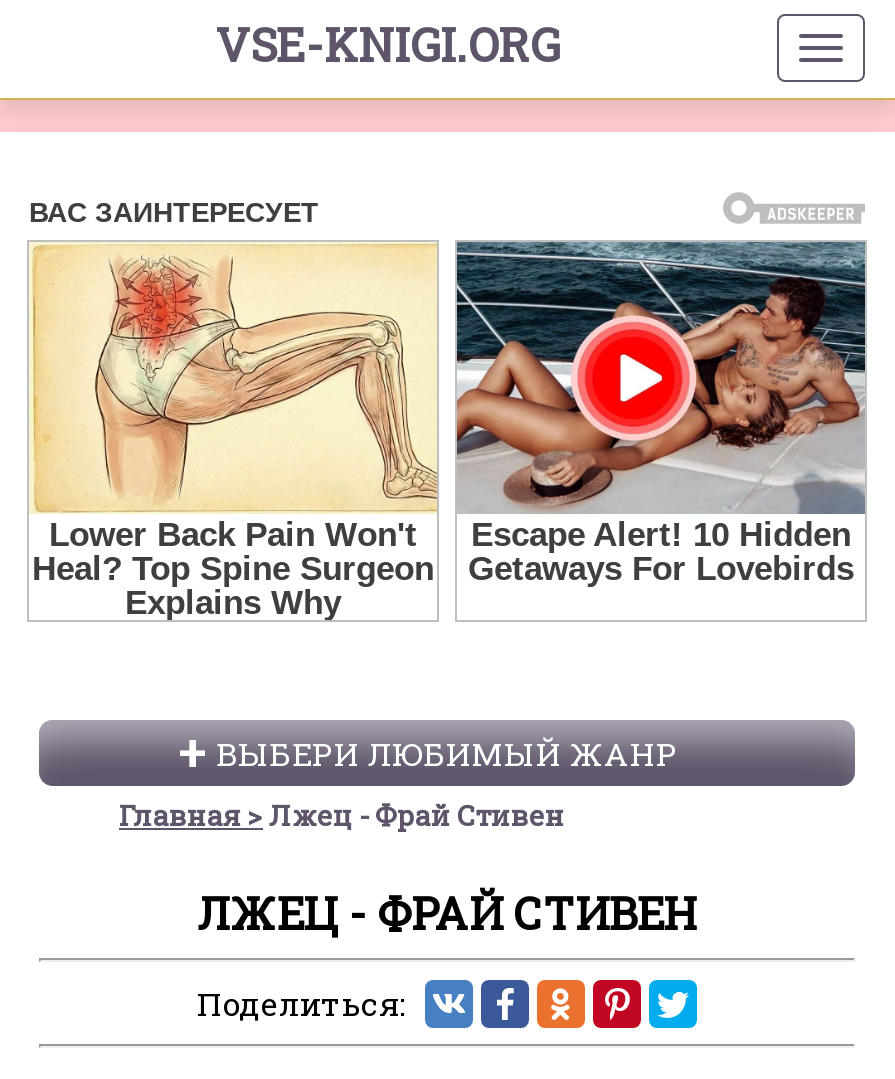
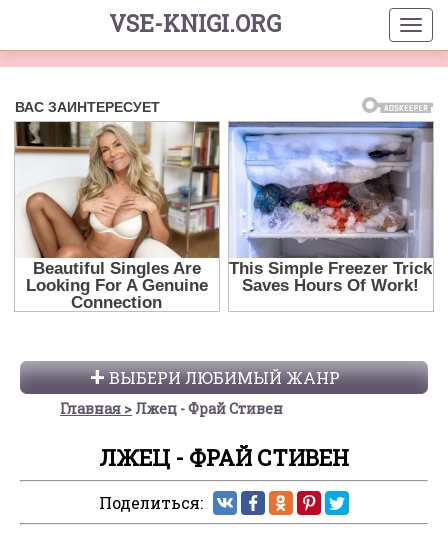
[29,242,439,622] [image] -> [14,121,220,311] [image]
[455,242,865,588] [image] -> [228,122,434,294] [image]

